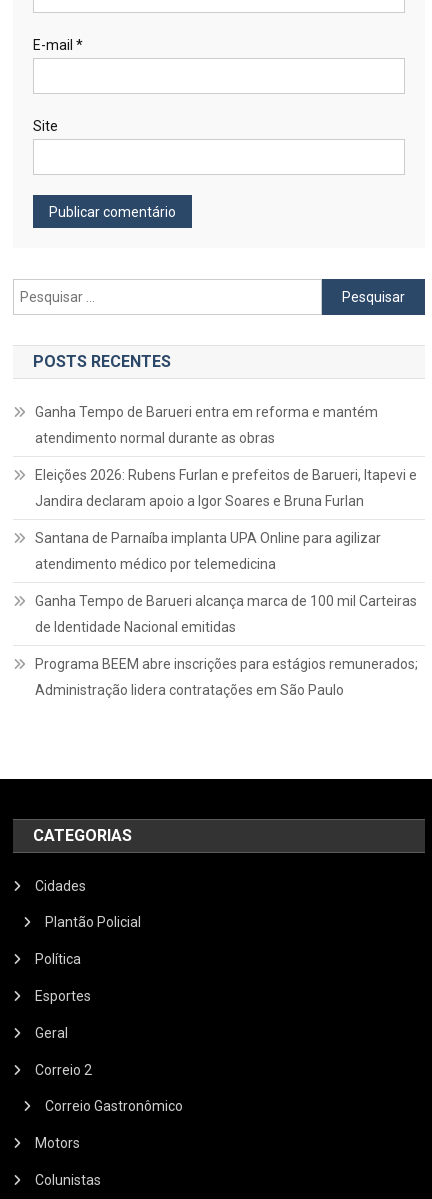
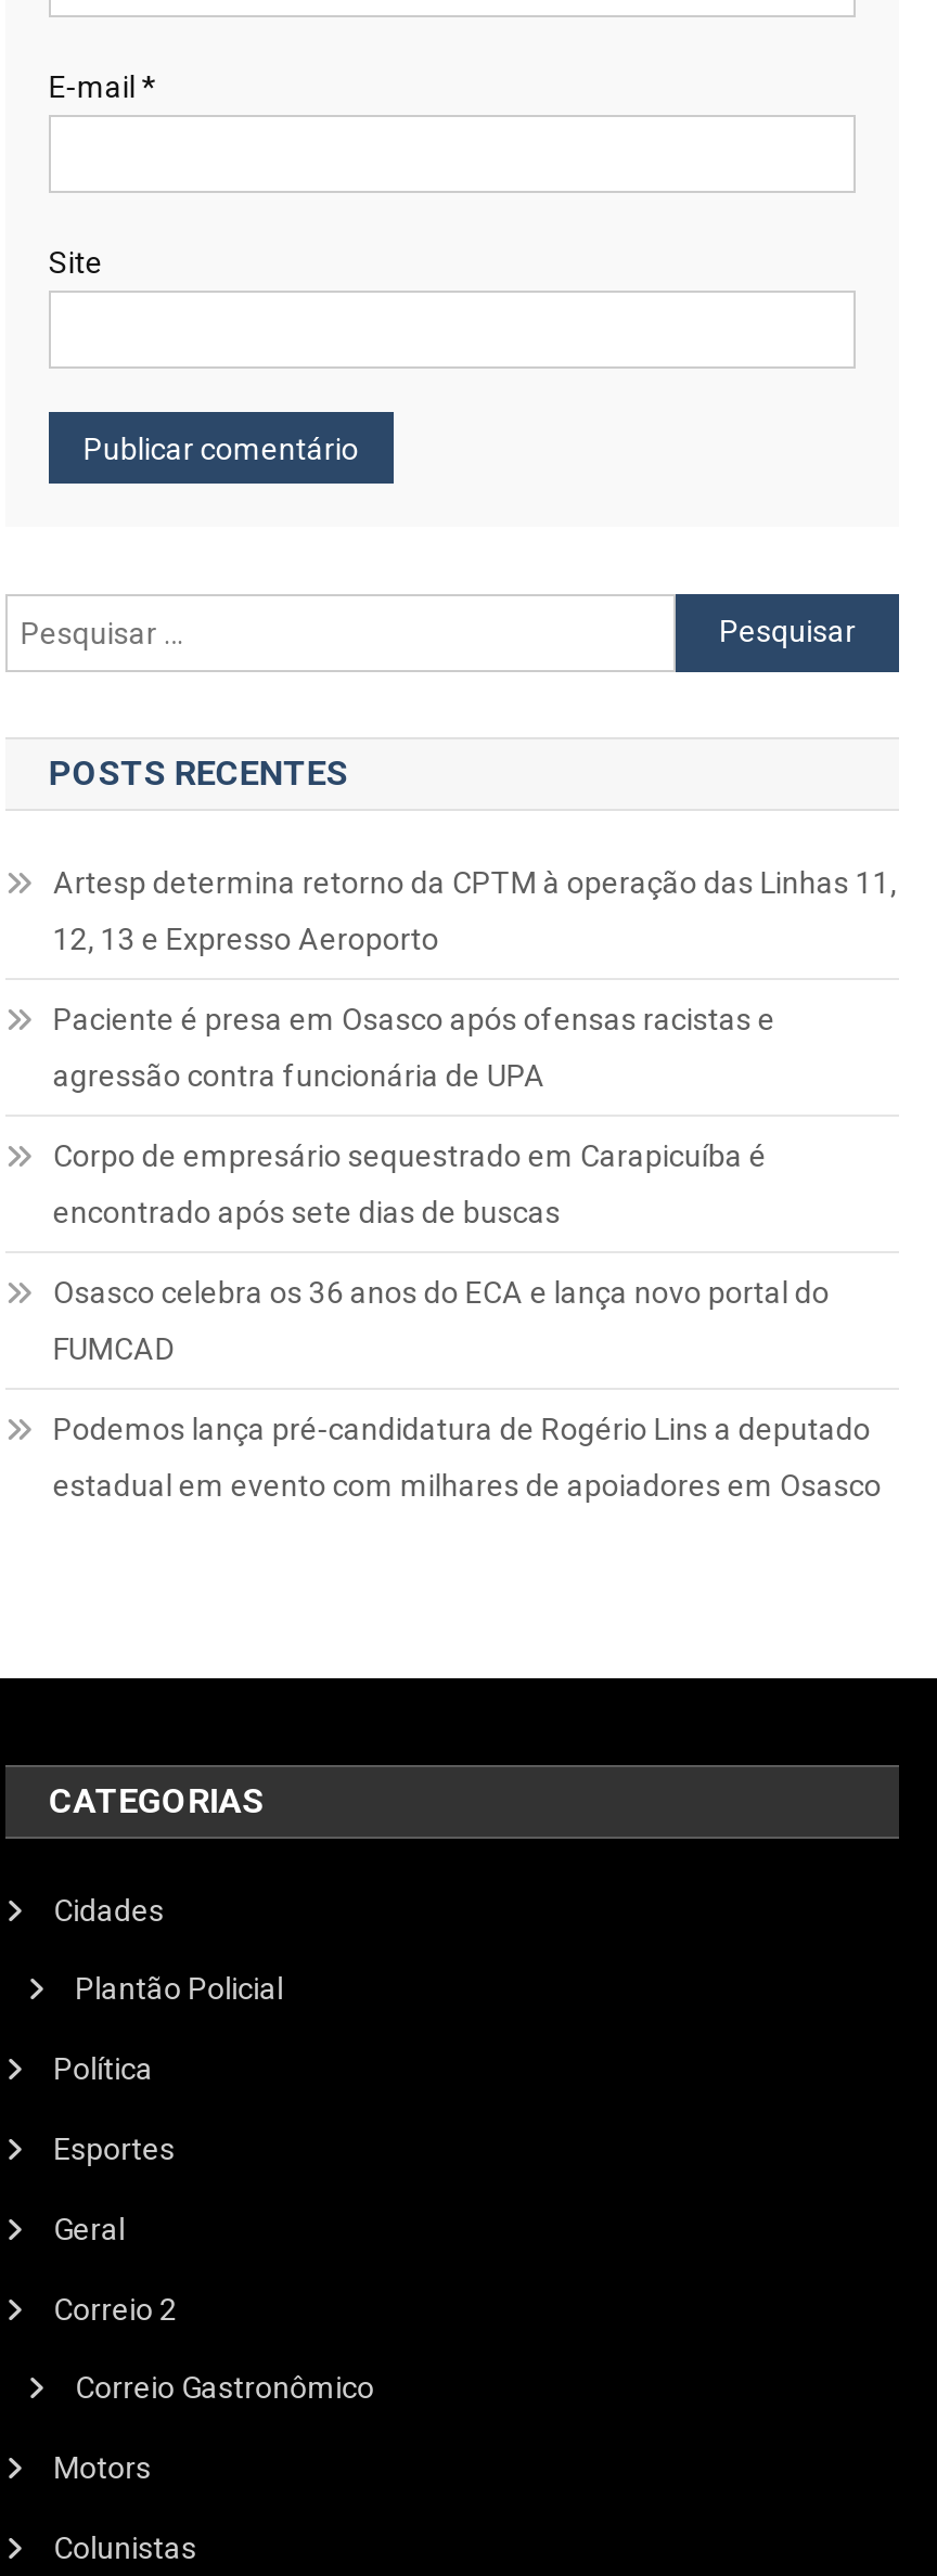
[35,404,378,420] Ganha Tempo de Barueri entra em reforma e mantém -> [53,864,897,899] Artesp determina retorno da CPTM à operação das Linhas 11,
[35,430,275,446] atendimento normal durante as obras -> [53,920,439,955] 12, 13 e Expresso Aeroporto
[35,467,417,483] Eleições 2026: Rubens Furlan e prefeitos de Barueri, Itapevi e -> [53,1001,775,1035] Paciente é presa em Osasco após ofensas racistas e
[35,493,364,509] Jandira declaram apoio a Igor Soares e Bruna Furlan -> [53,1057,545,1092] agressão contra funcionária de UPA
[35,530,381,546] Santana de Parnaíba implanta UPA Online para agilizar -> [53,1137,767,1172] Corpo de empresário sequestrado em Carapicuíba é
[35,556,276,572] atendimento médico por telemedicina -> [53,1194,560,1228] encontrado após sete dias de buscas
[35,593,417,609] Ganha Tempo de Barueri alcança marca de 100 mil Carteiras -> [53,1274,829,1309] Osasco celebra os 36 anos do ECA e lança novo portal do
[35,619,236,635] de Identidade Nacional emitidas -> [53,1330,174,1365] FUMCAD
[35,656,418,672] Programa BEEM abre inscrições para estágios remunerados; -> [53,1411,871,1445] Podemos lança pré-candidatura de Rogério Lins a deputado
[35,682,344,698] Administração lidera contratações em São Paulo -> [53,1467,881,1502] estadual em evento com milhares de apoiadores em Osasco

